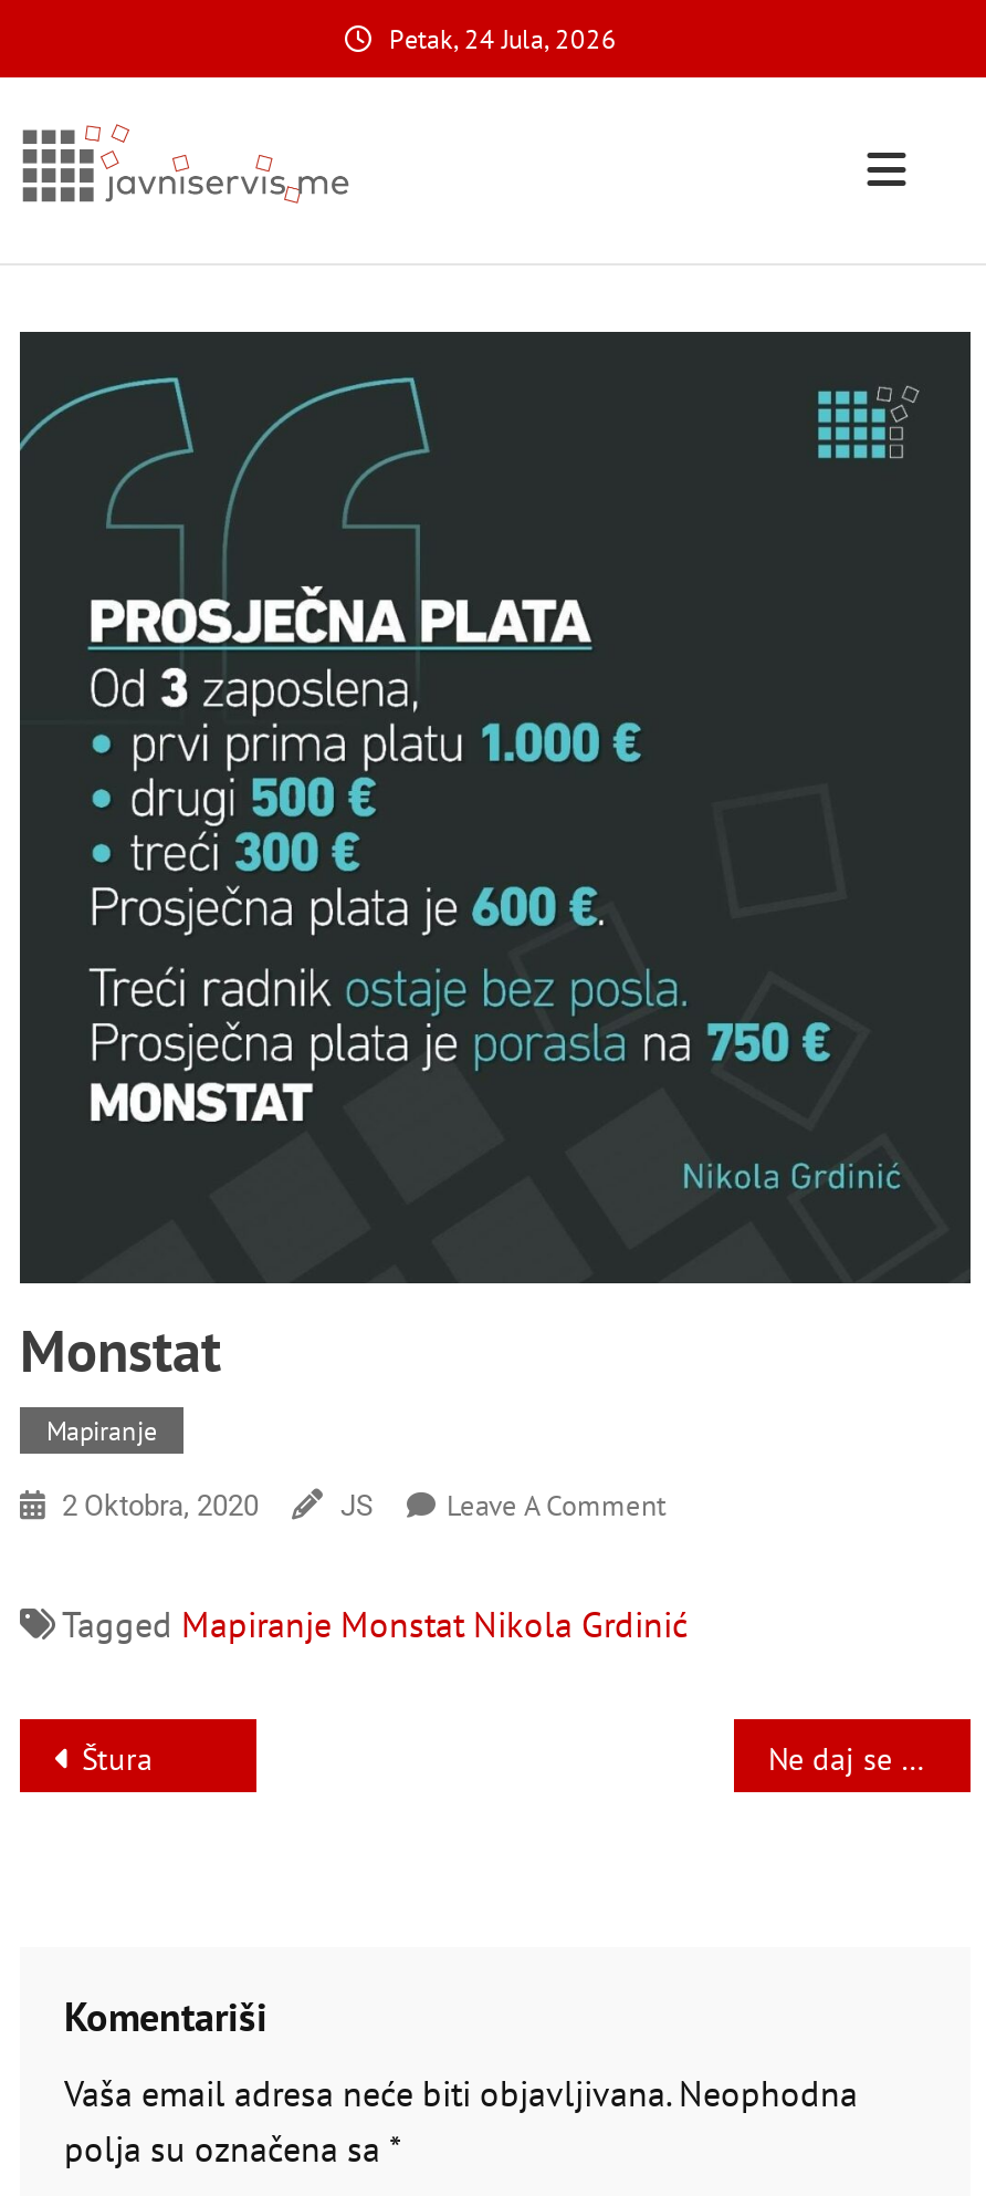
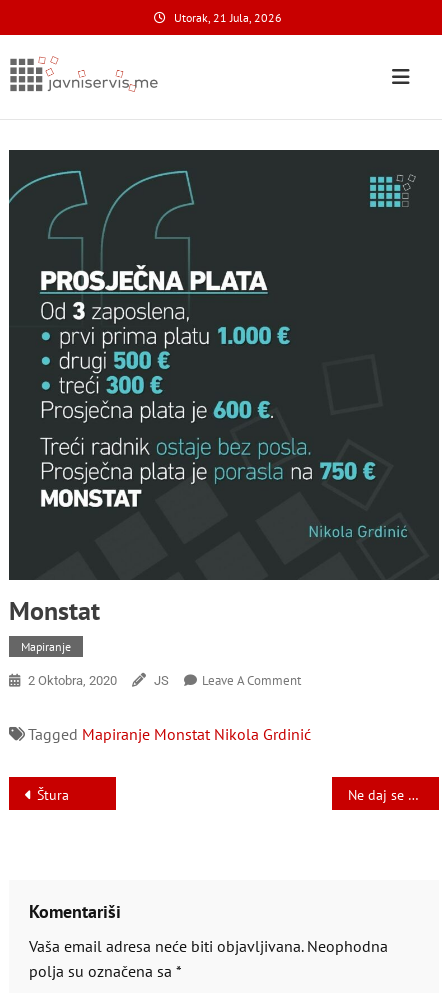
[389,22,617,55] Petak, 24 Jula, 2026 -> [173,10,281,25] Utorak, 21 Jula, 2026

